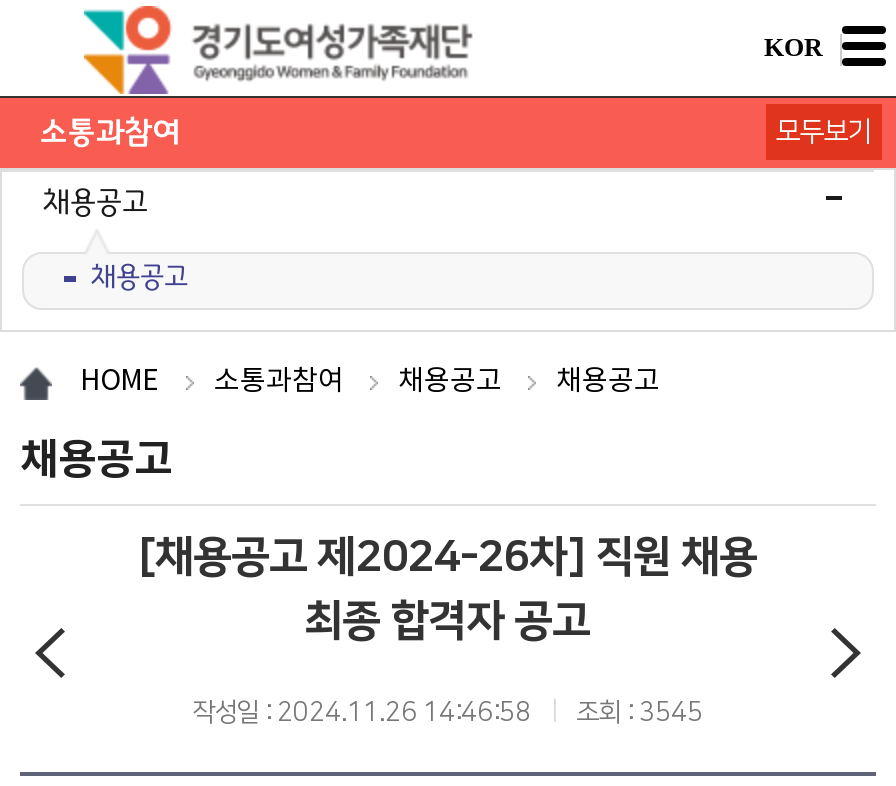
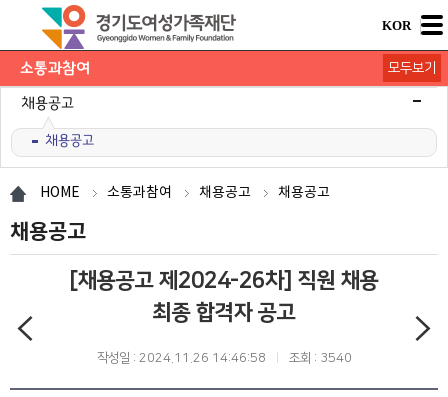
[193,698,703,726] 작성일 : 2024.11.26 14:46:58 조회 : 3545 -> [96,351,351,365] 작성일 : 2024.11.26 14:46:58 조회 : 3540

